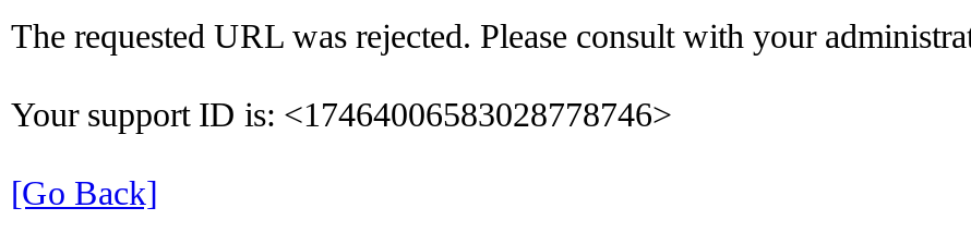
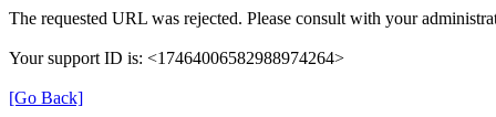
[11,96,672,133] Your support ID is: <17464006583028778746> -> [9,49,344,67] Your support ID is: <17464006582988974264>

